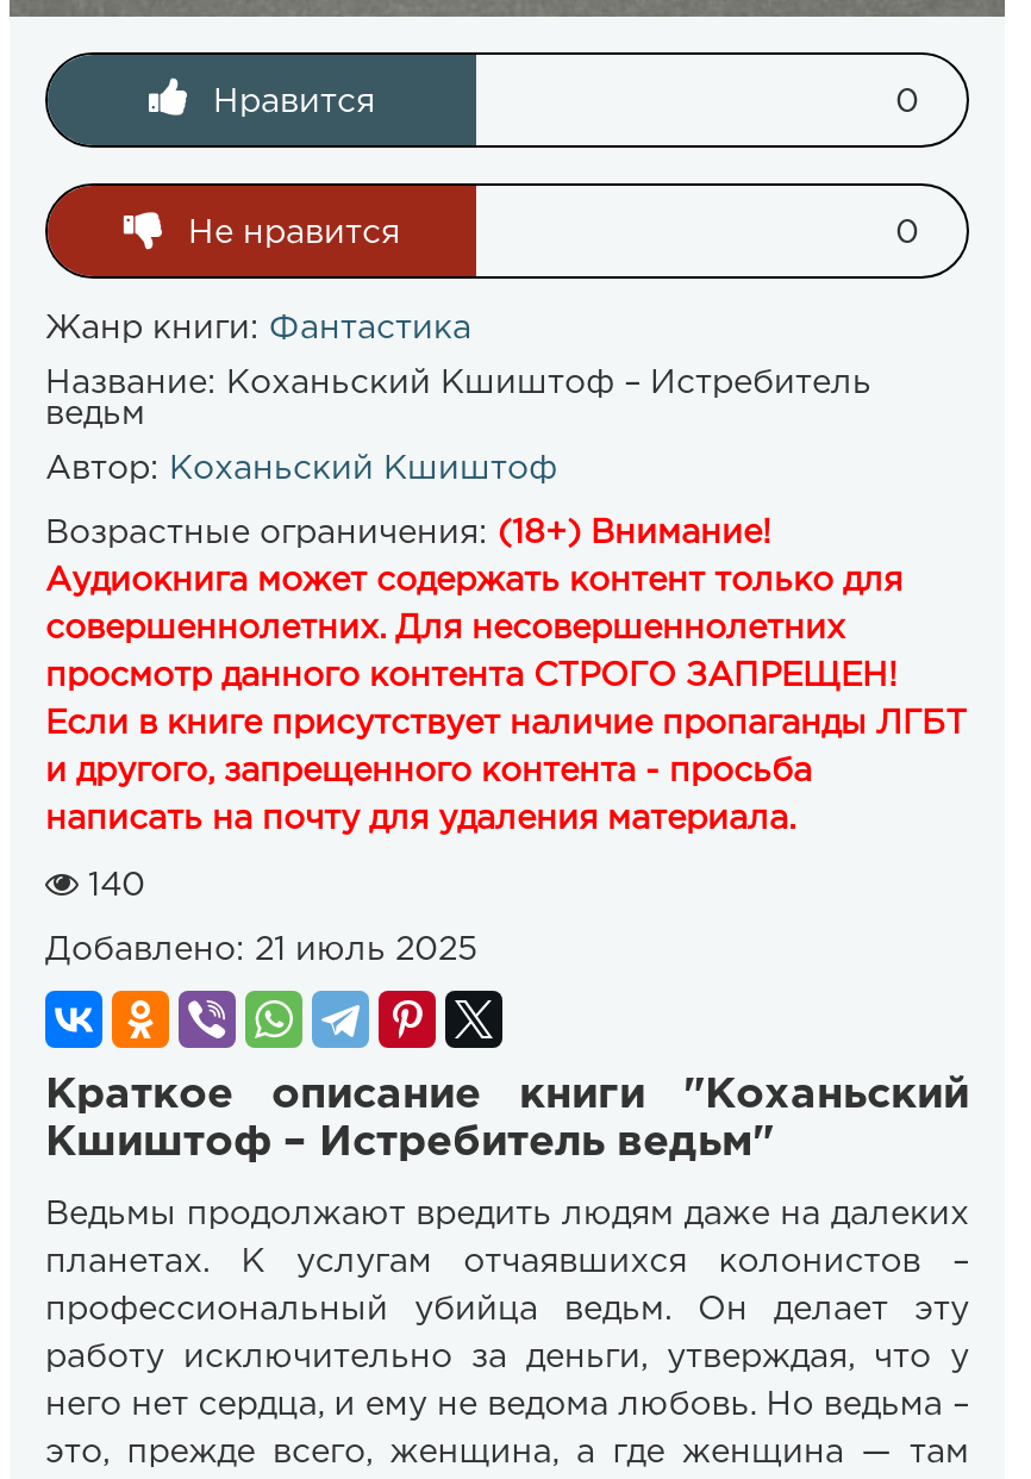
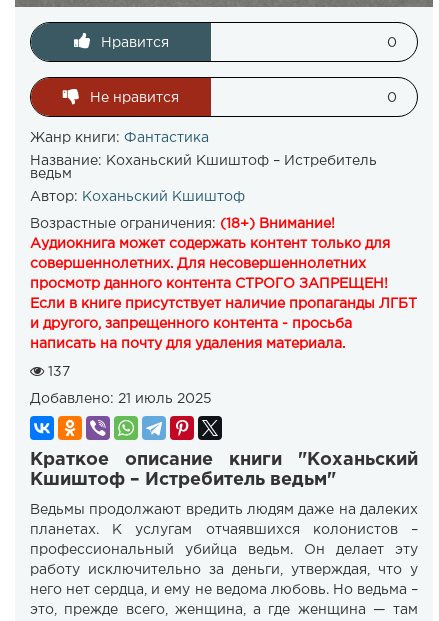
[79,873,145,901] 140 -> [44,366,70,378] 137

